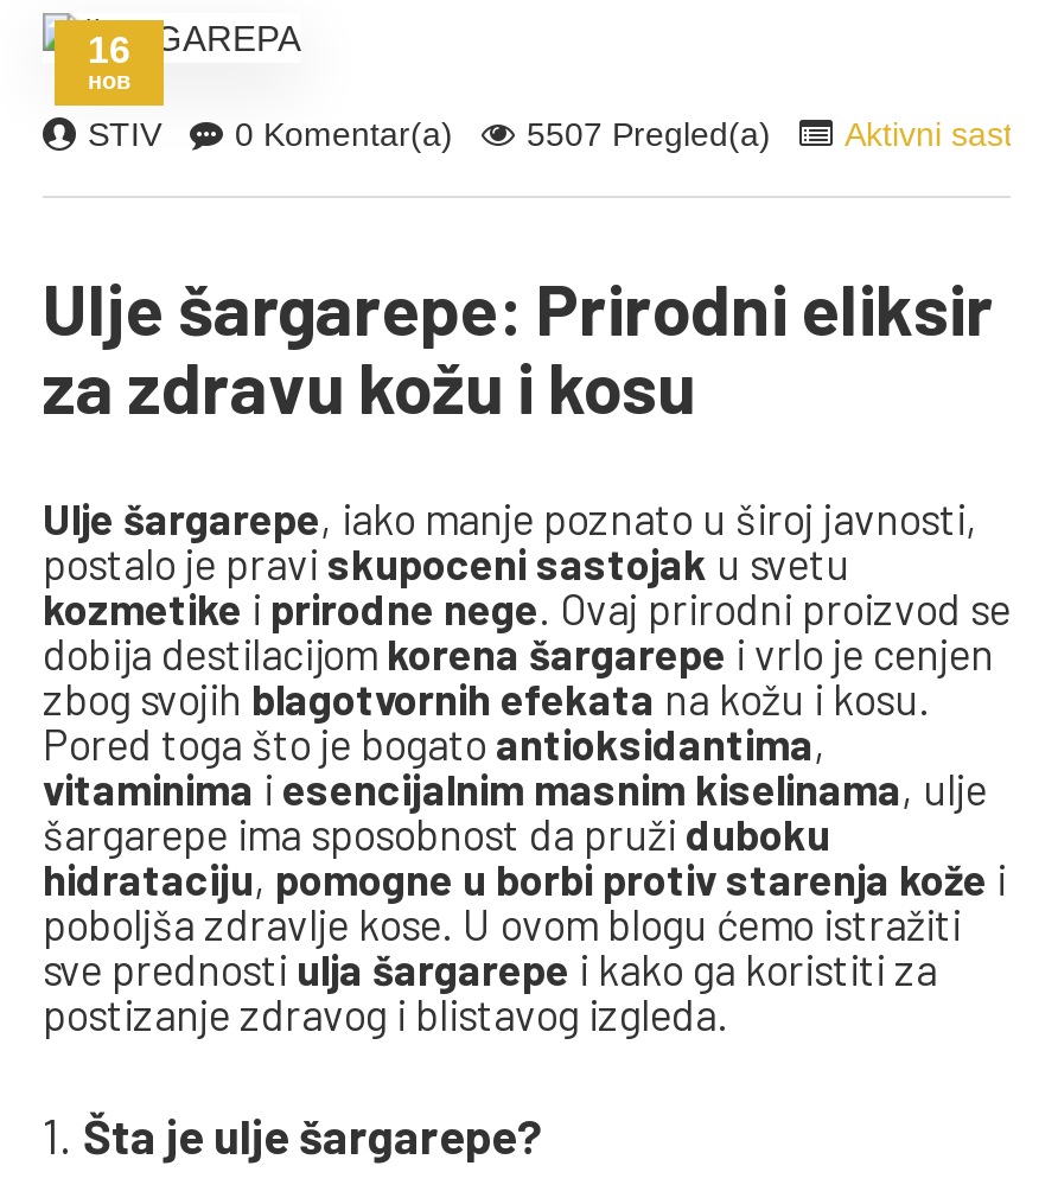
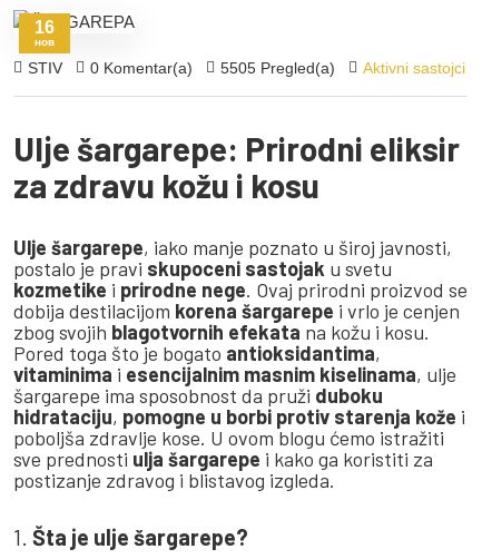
[527,114,771,152] 5507 Pregled(a) -> [220,58,335,76] 5505 Pregled(a)

